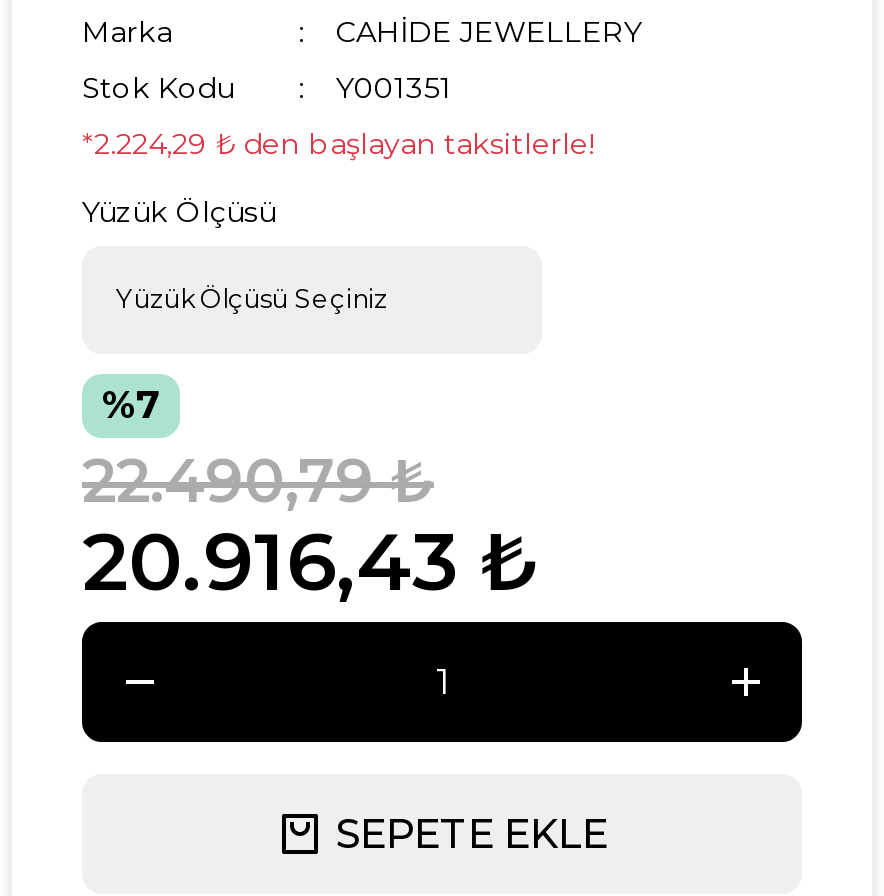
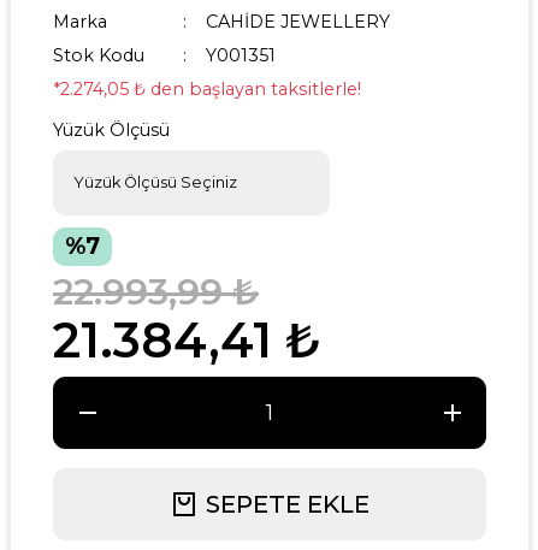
[82,126,594,162] *2.224,29 ₺ den başlayan taksitlerle! -> [53,78,361,100] *2.274,05 ₺ den başlayan taksitlerle!
[82,444,434,518] 22.490,79 ₺ -> [53,270,259,314] 22.993,99 ₺
[82,512,538,610] 20.916,43 ₺ -> [53,311,320,369] 21.384,41 ₺

